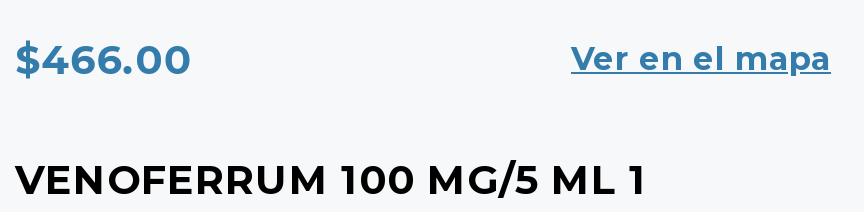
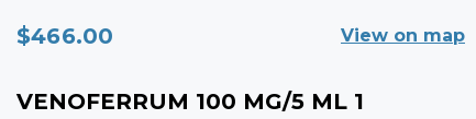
[571,41,831,79] Ver en el mapa -> [341,26,465,46] View on map

